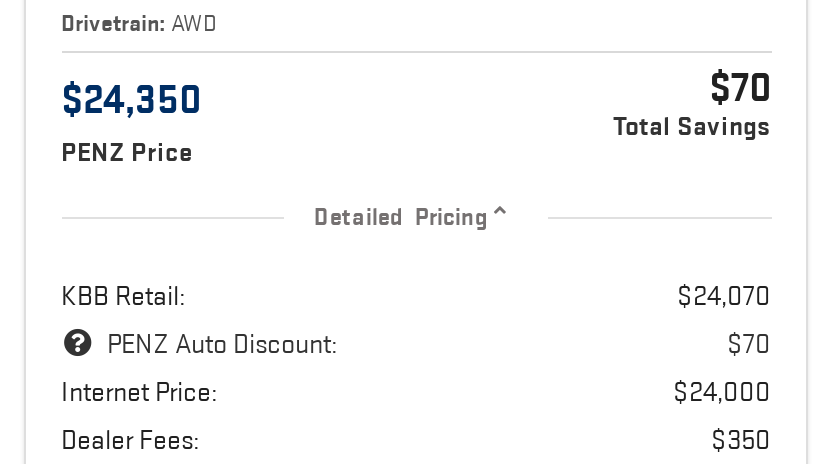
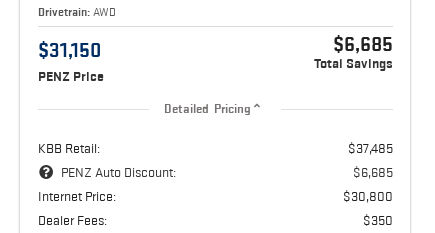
[709,62,771,108] $70 -> [332,32,392,55] $6,685
[61,74,201,120] $24,350 -> [37,38,100,61] $31,150
[677,278,771,310] $24,070 -> [347,140,392,156] $37,485
[727,326,771,358] $70 -> [352,164,392,180] $6,685
[673,374,771,406] $24,000 -> [342,188,392,204] $30,800

